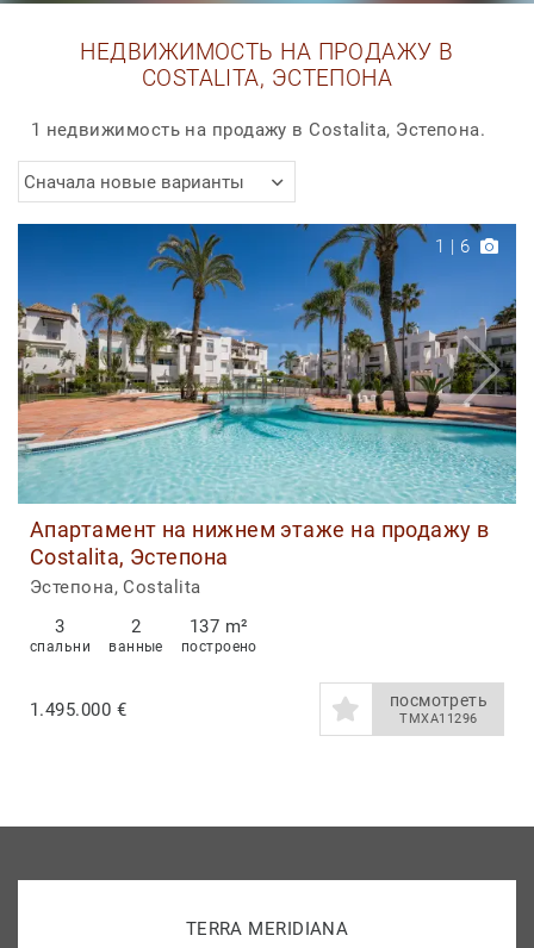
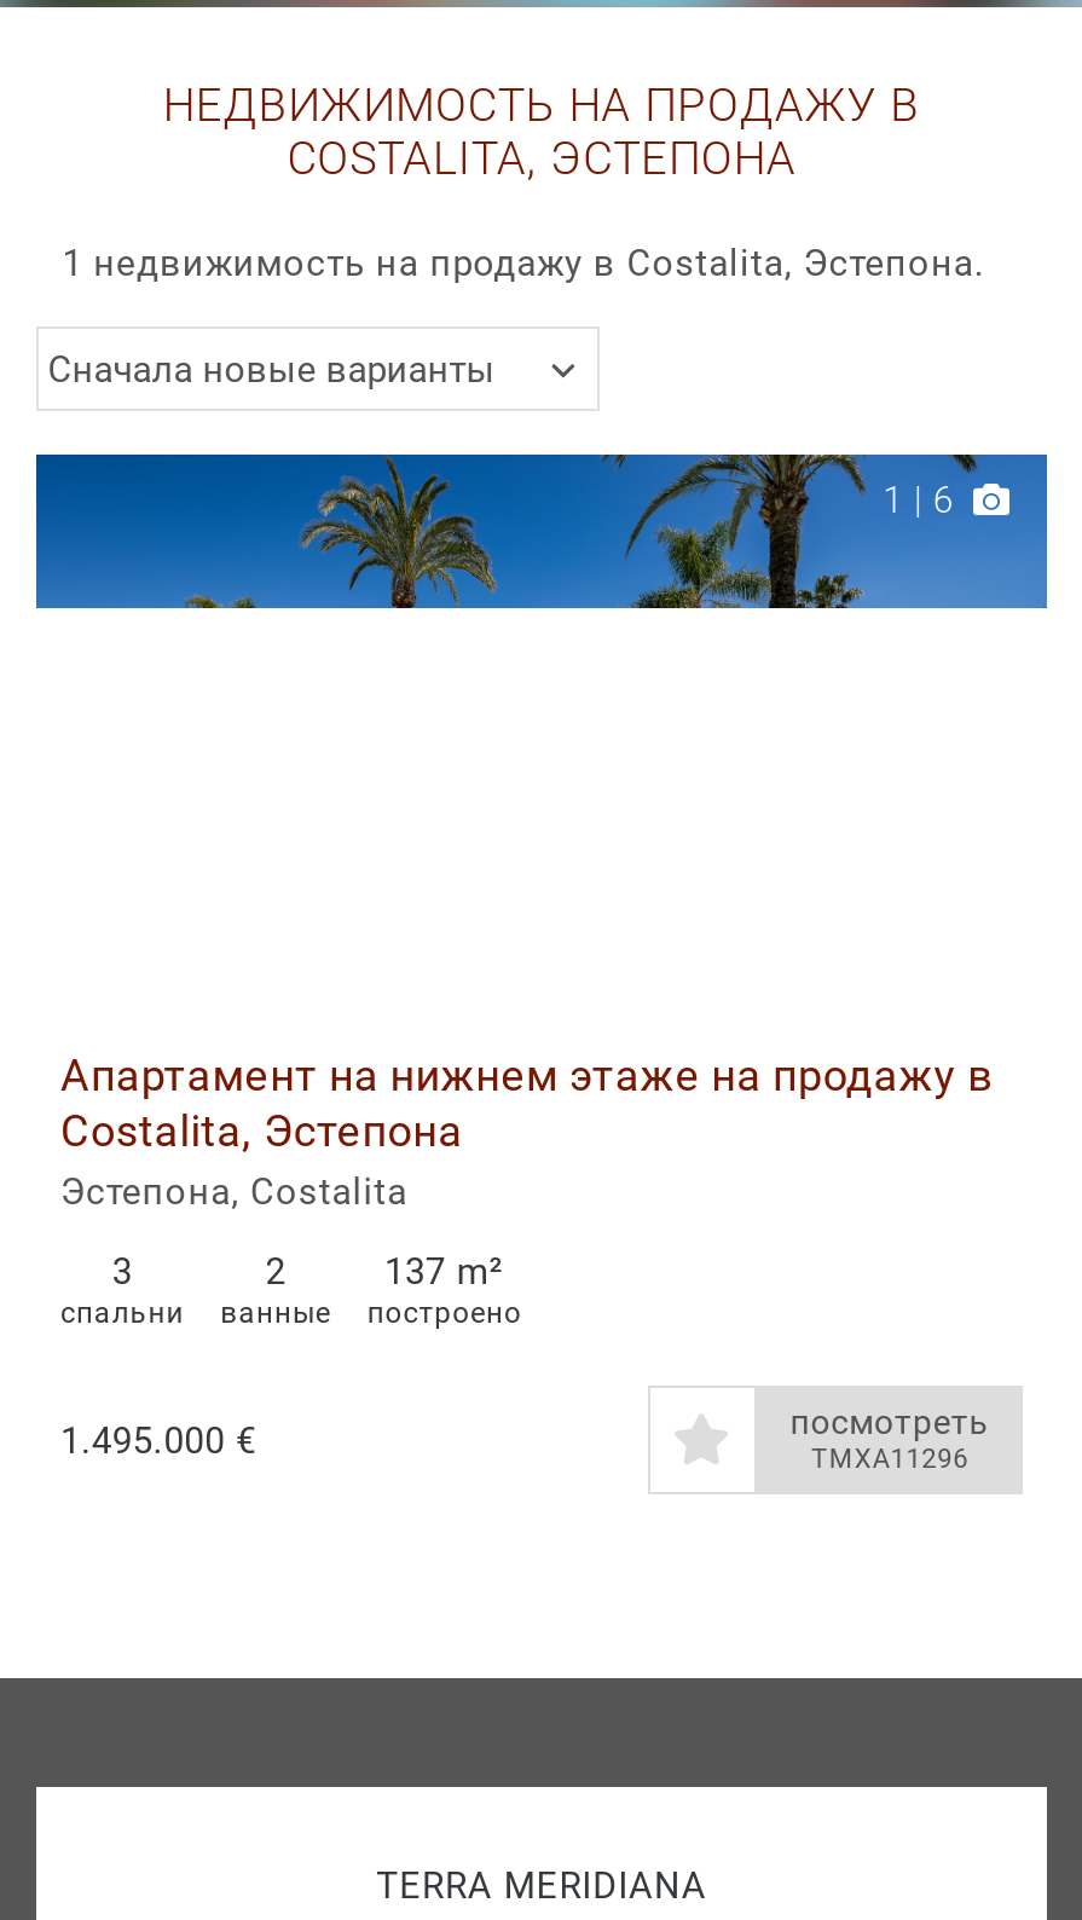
[17,299,517,505] [image] -> none

